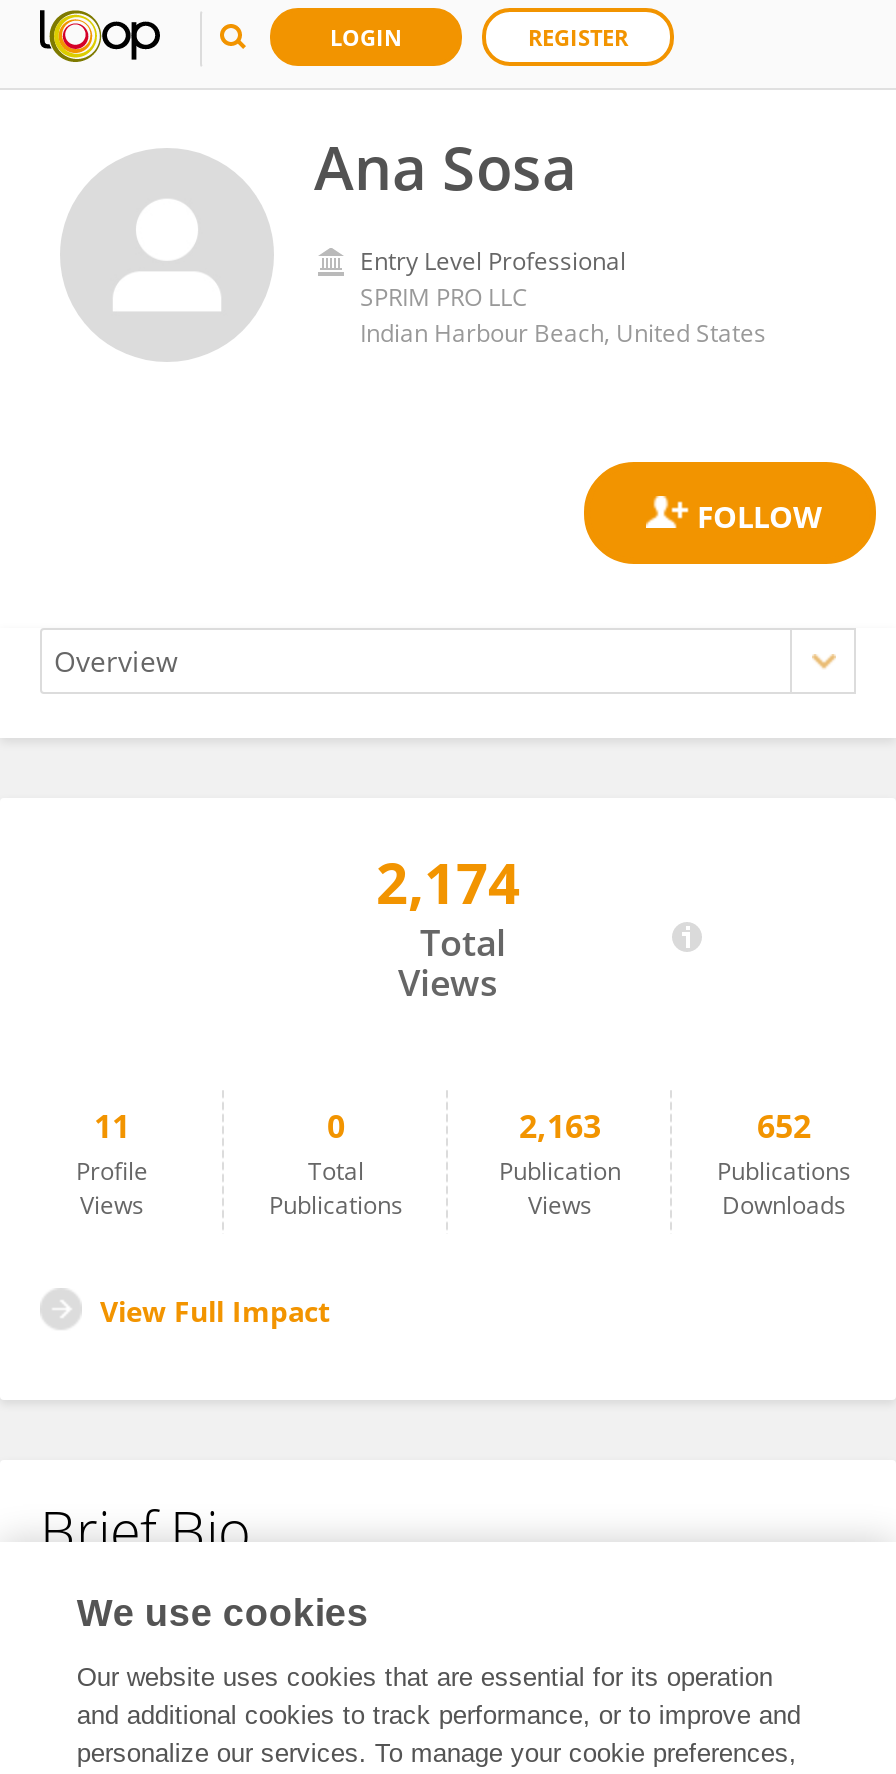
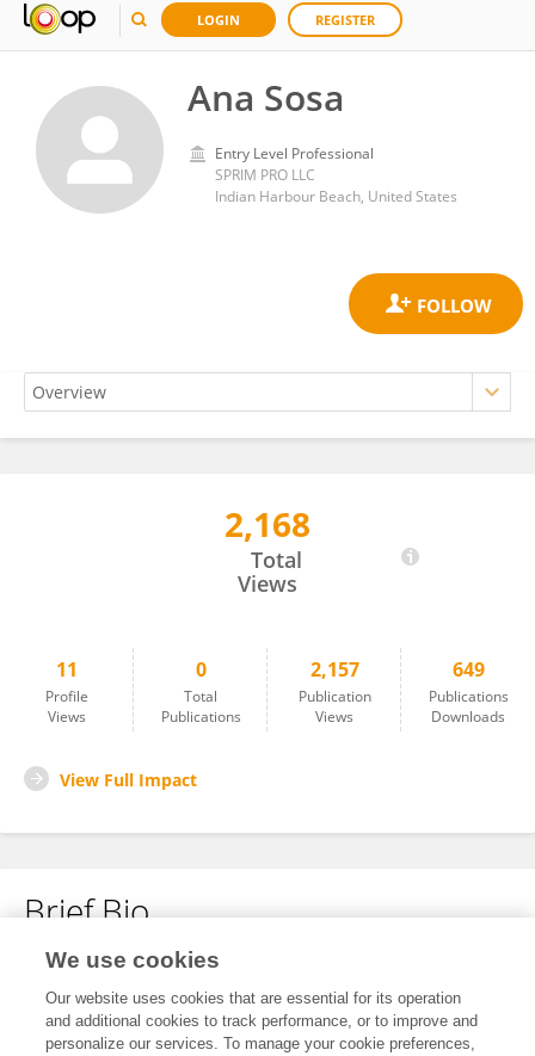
[376,844,520,920] 2,174 -> [225,501,310,546] 2,168
[519,1104,601,1148] 2,163 -> [310,656,359,683] 2,157
[757,1104,811,1148] 652 -> [452,656,484,683] 649

